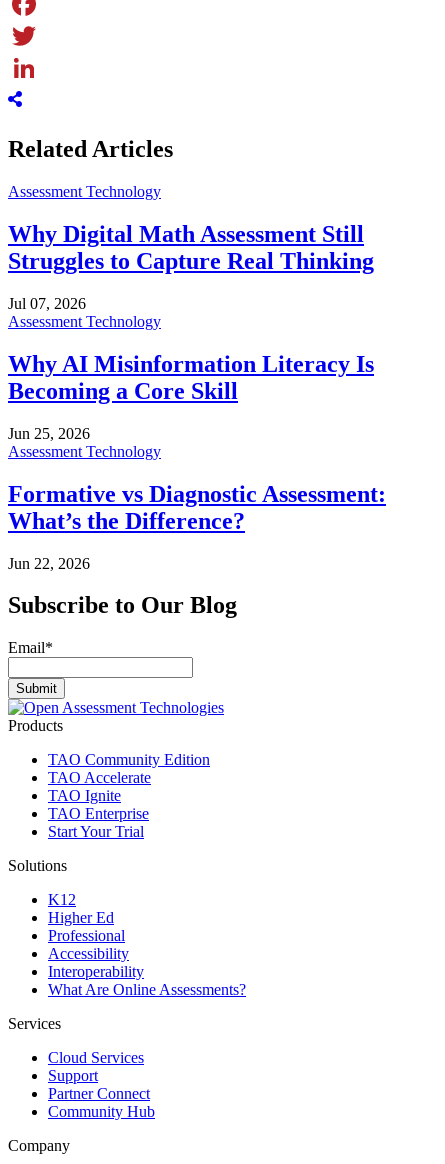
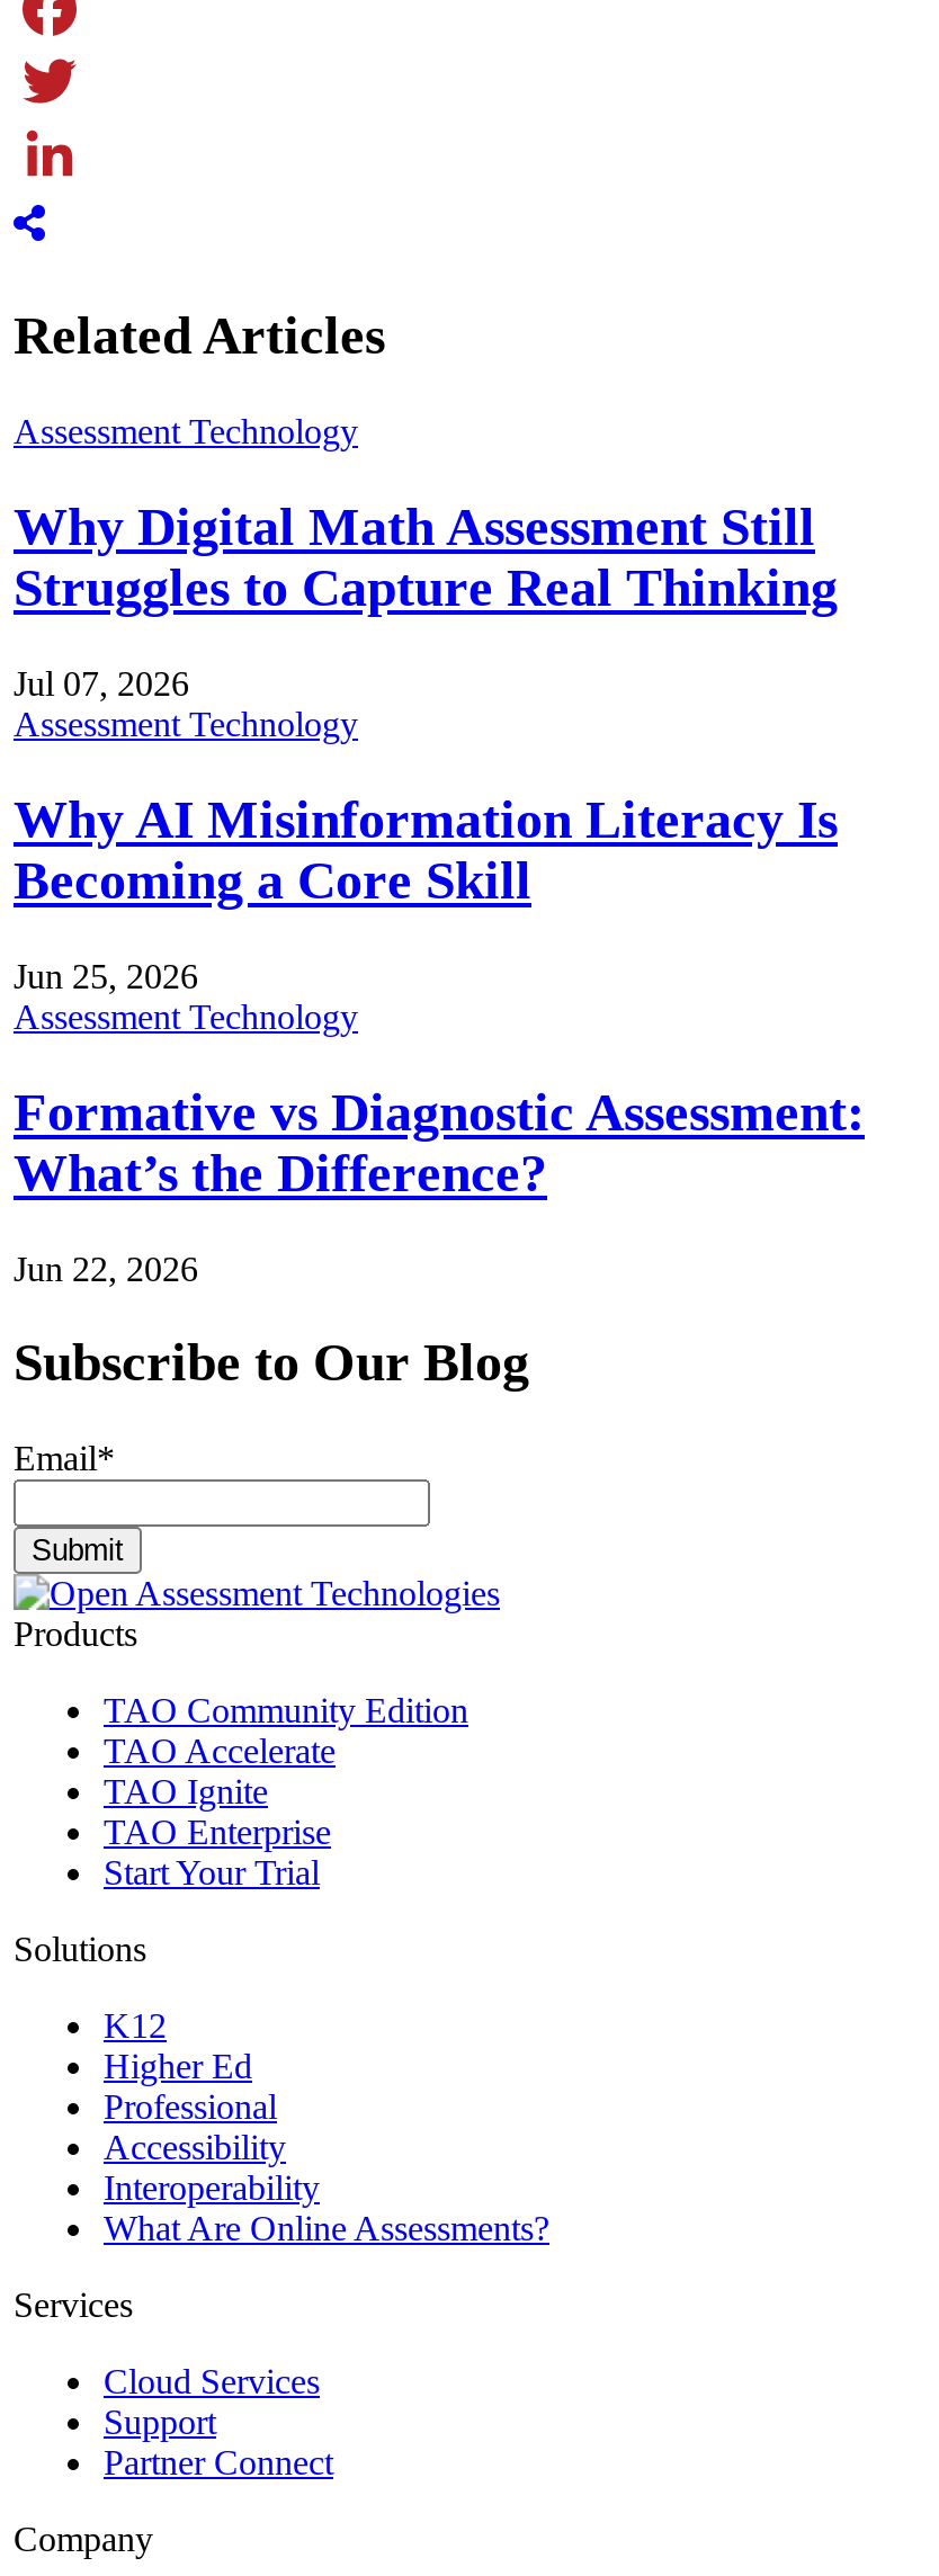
[48,1103,155,1120] Community Hub -> none

